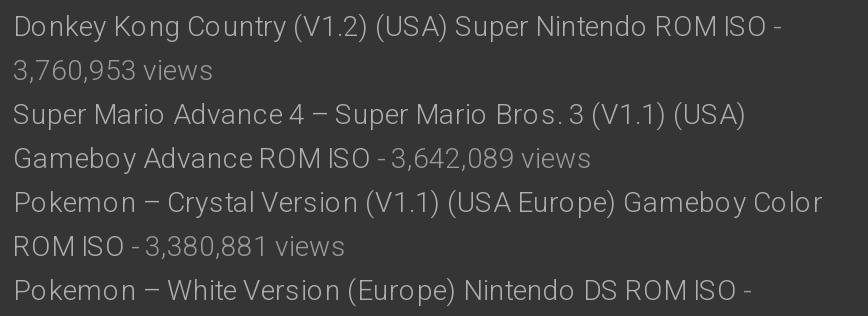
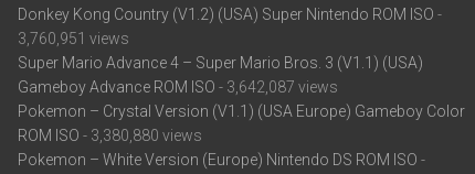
[13,54,215,86] 3,760,953 views -> [18,30,129,48] 3,760,951 views
[13,142,593,174] Gameboy Advance ROM ISO - 3,642,089 views -> [18,78,338,96] Gameboy Advance ROM ISO - 3,642,087 views
[13,230,347,262] ROM ISO - 3,380,881 views -> [18,127,202,144] ROM ISO - 3,380,880 views

